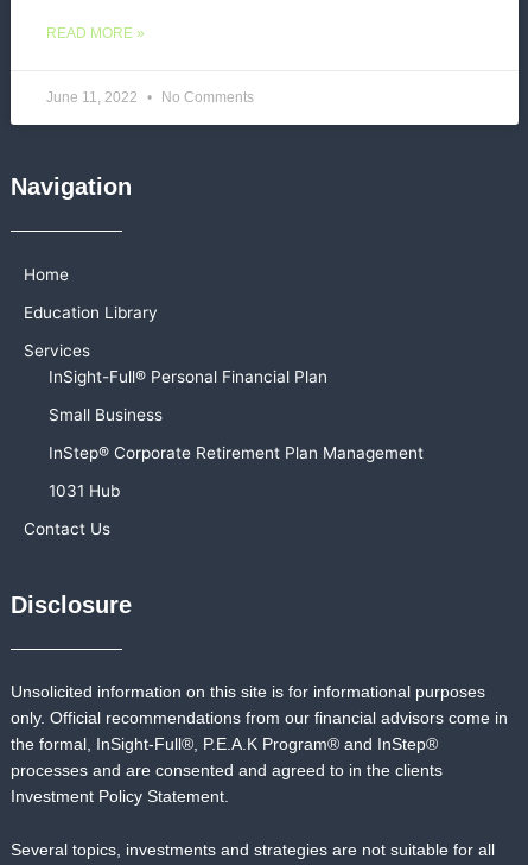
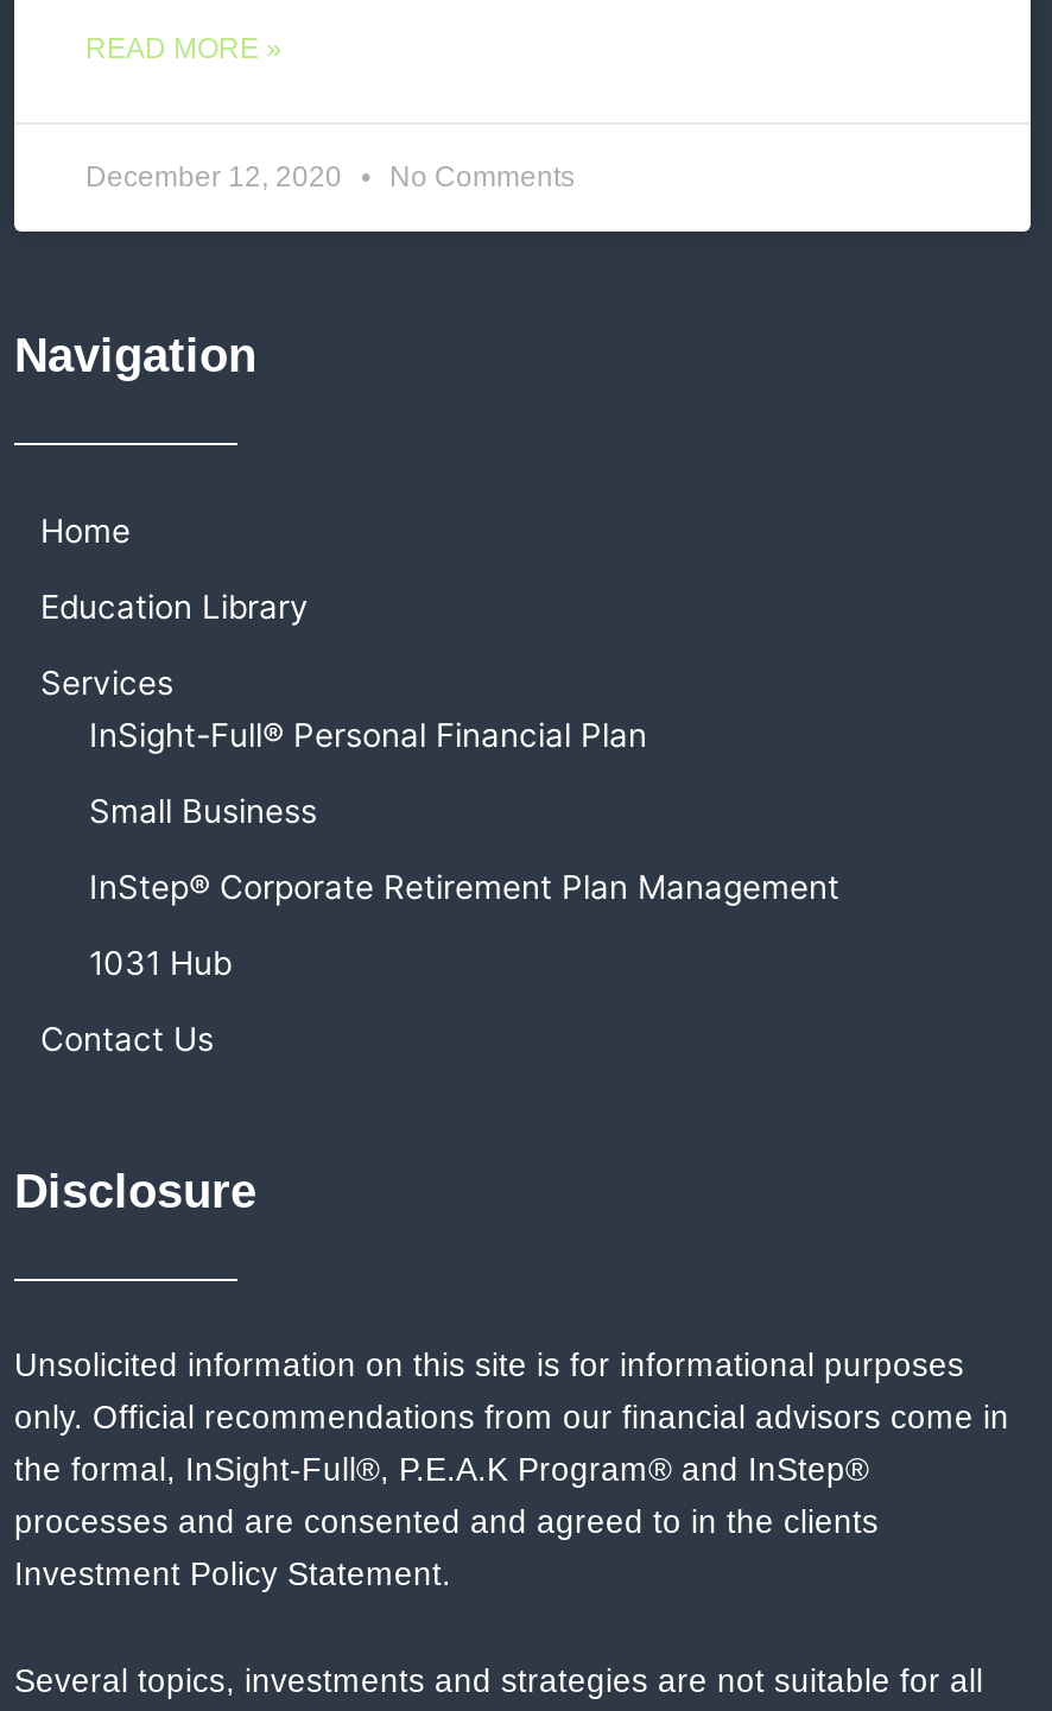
[46,89,254,106] June 11, 2022 No Comments -> [85,160,575,194] December 12, 2020 No Comments

